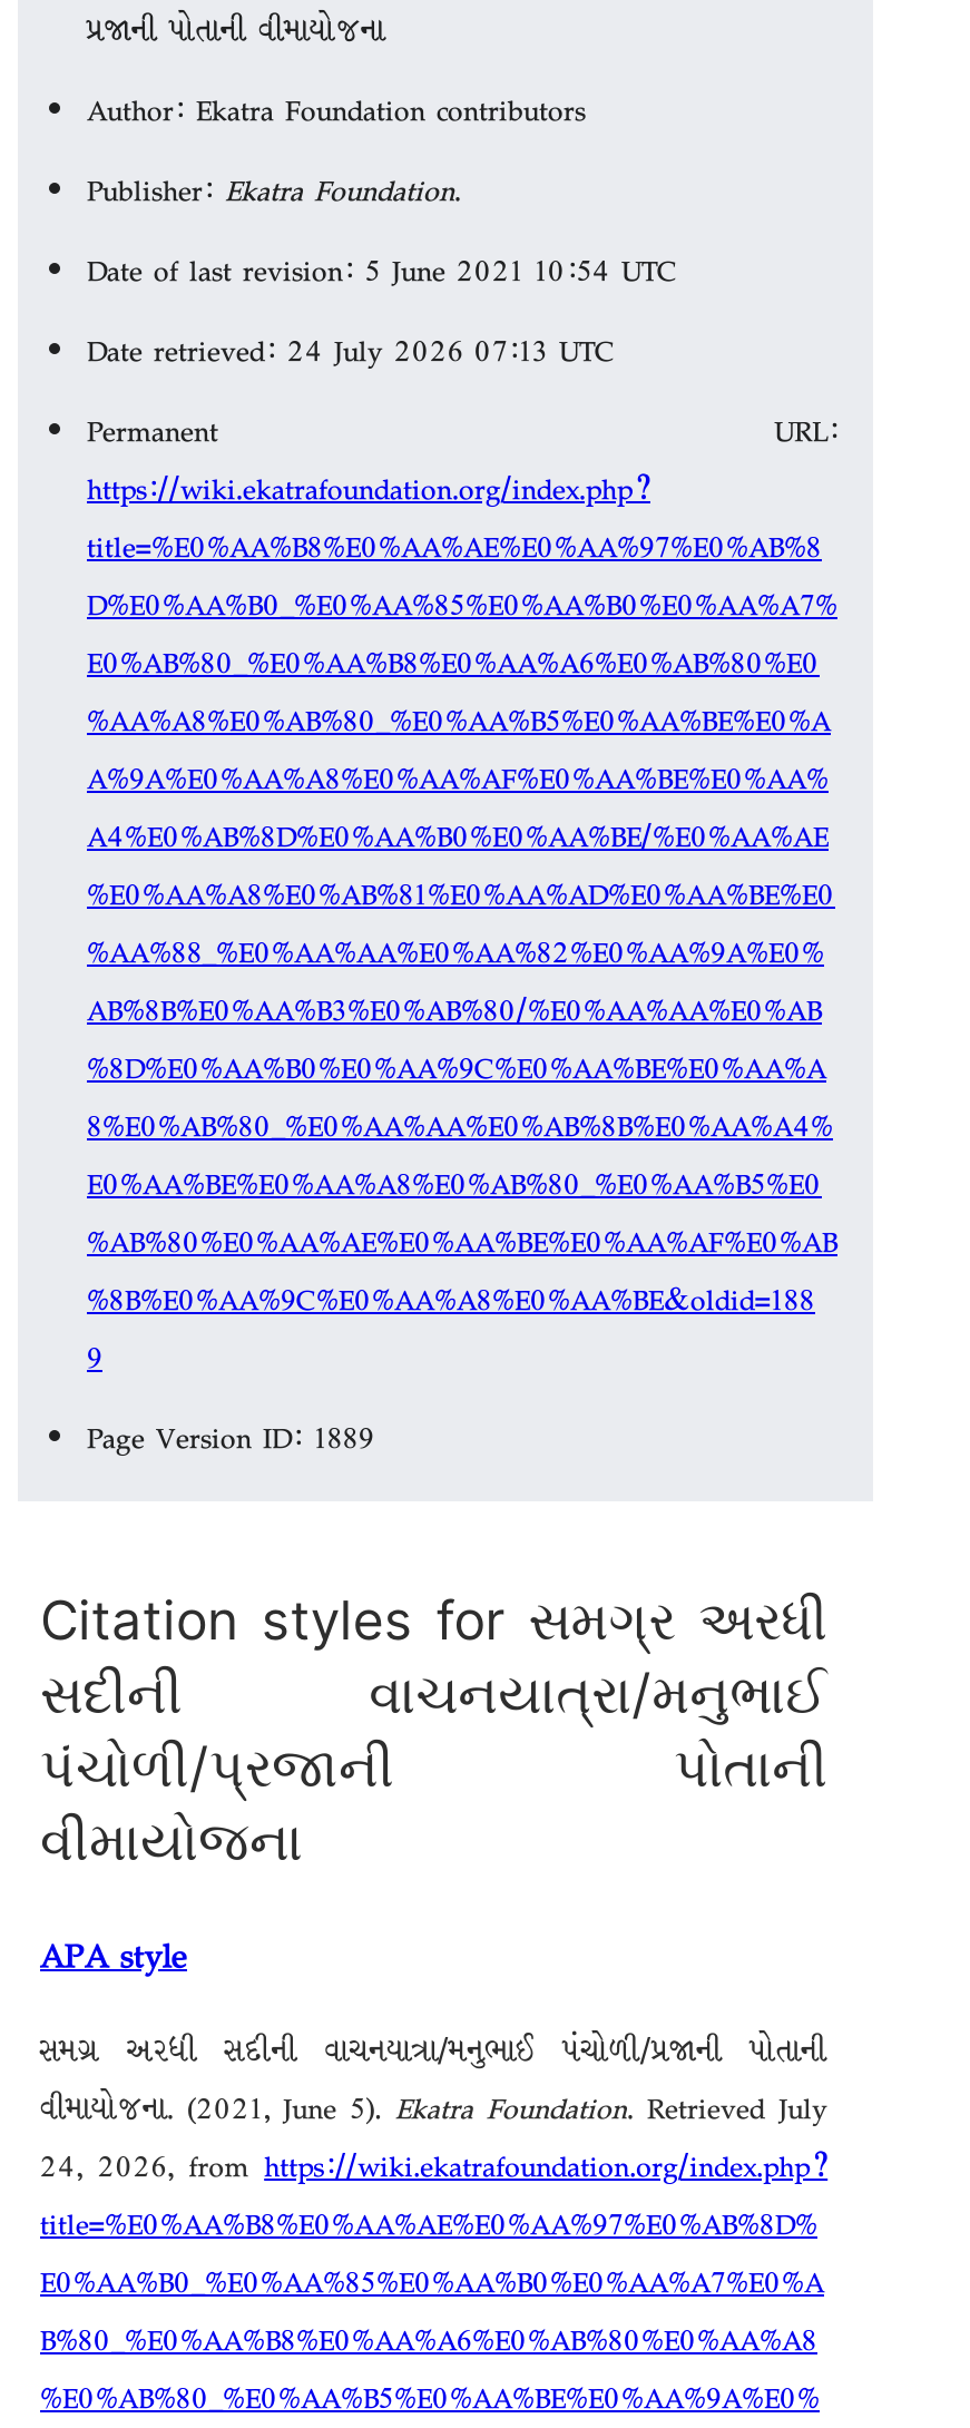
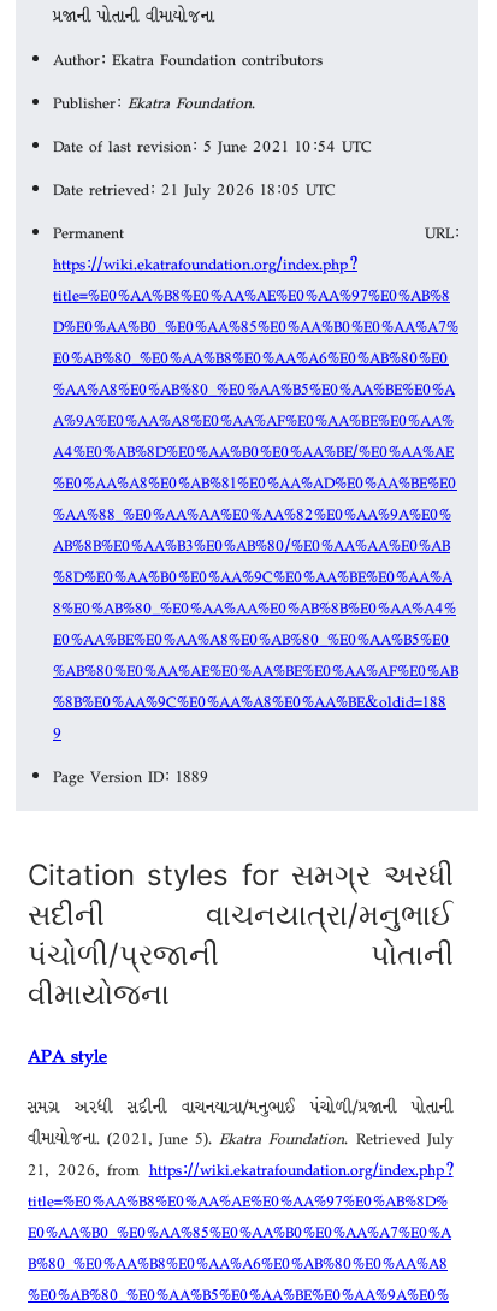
[87,327,615,374] Date retrieved: 24 July 2026 07:13 UTC -> [53,177,336,202] Date retrieved: 21 July 2026 18:05 UTC
[40,2143,828,2190] 24, 2026, from https://wiki.ekatrafoundation.org/index.php? -> [28,1157,453,1183] 21, 2026, from https://wiki.ekatrafoundation.org/index.php?

